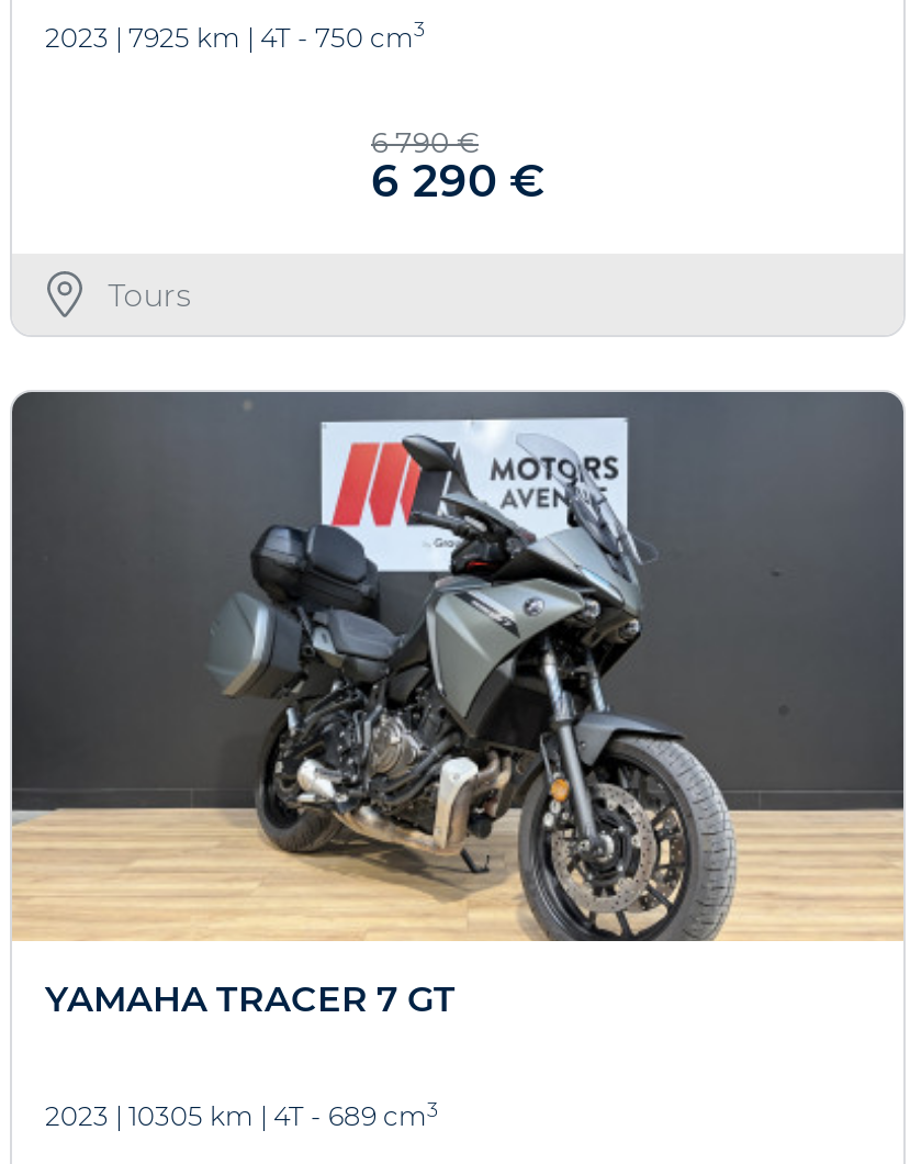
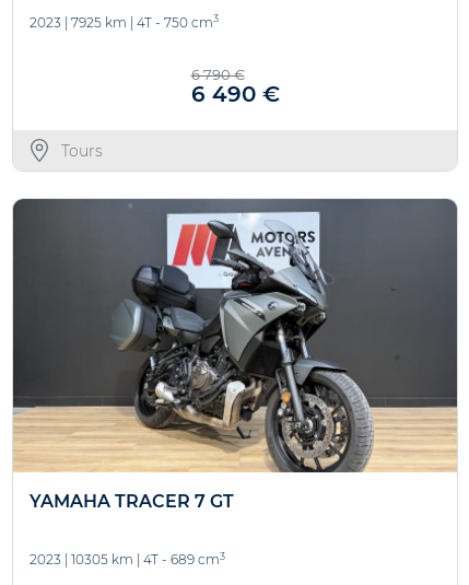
[371,154,544,206] 6 290 € -> [191,80,279,107] 6 490 €

